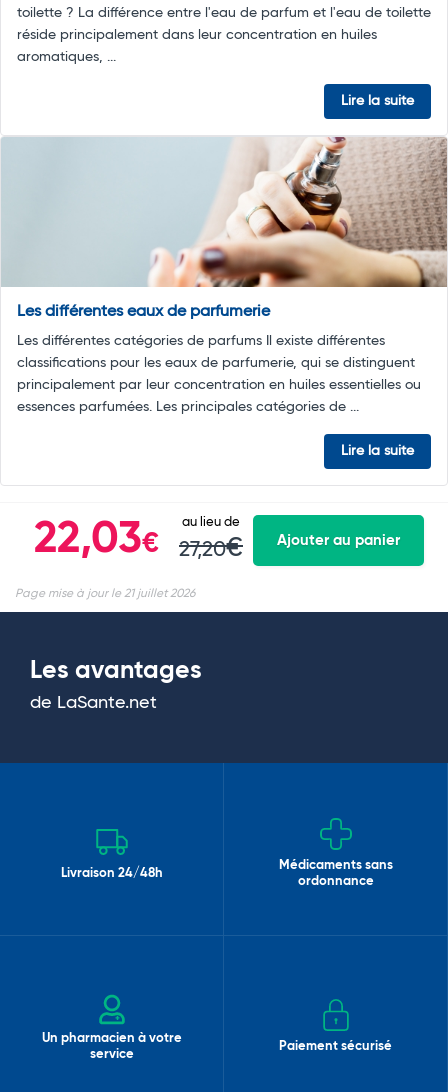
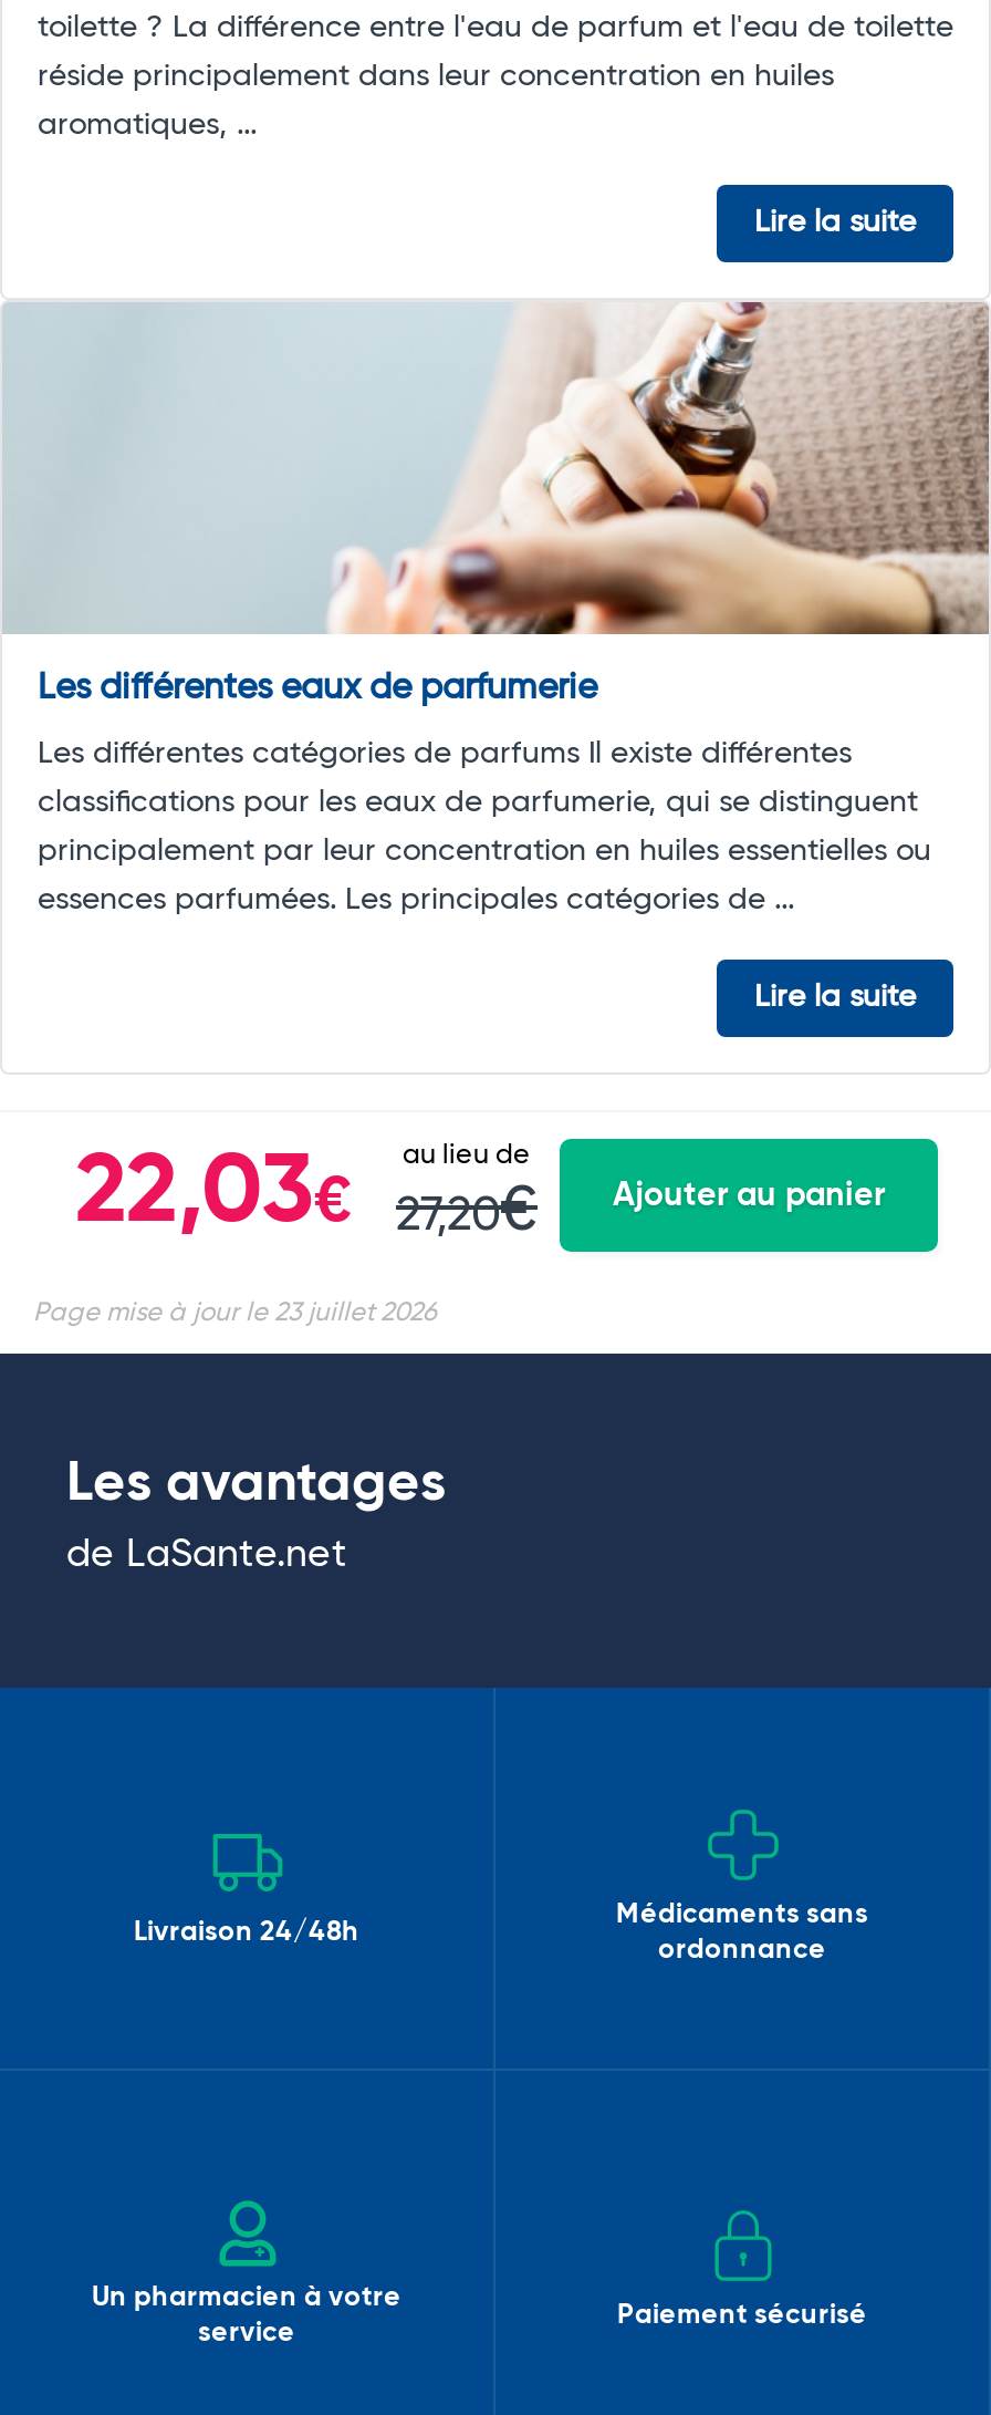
[15,588,195,600] Page mise à jour le 21 juillet 2026 -> [33,1301,436,1328] Page mise à jour le 23 juillet 2026

